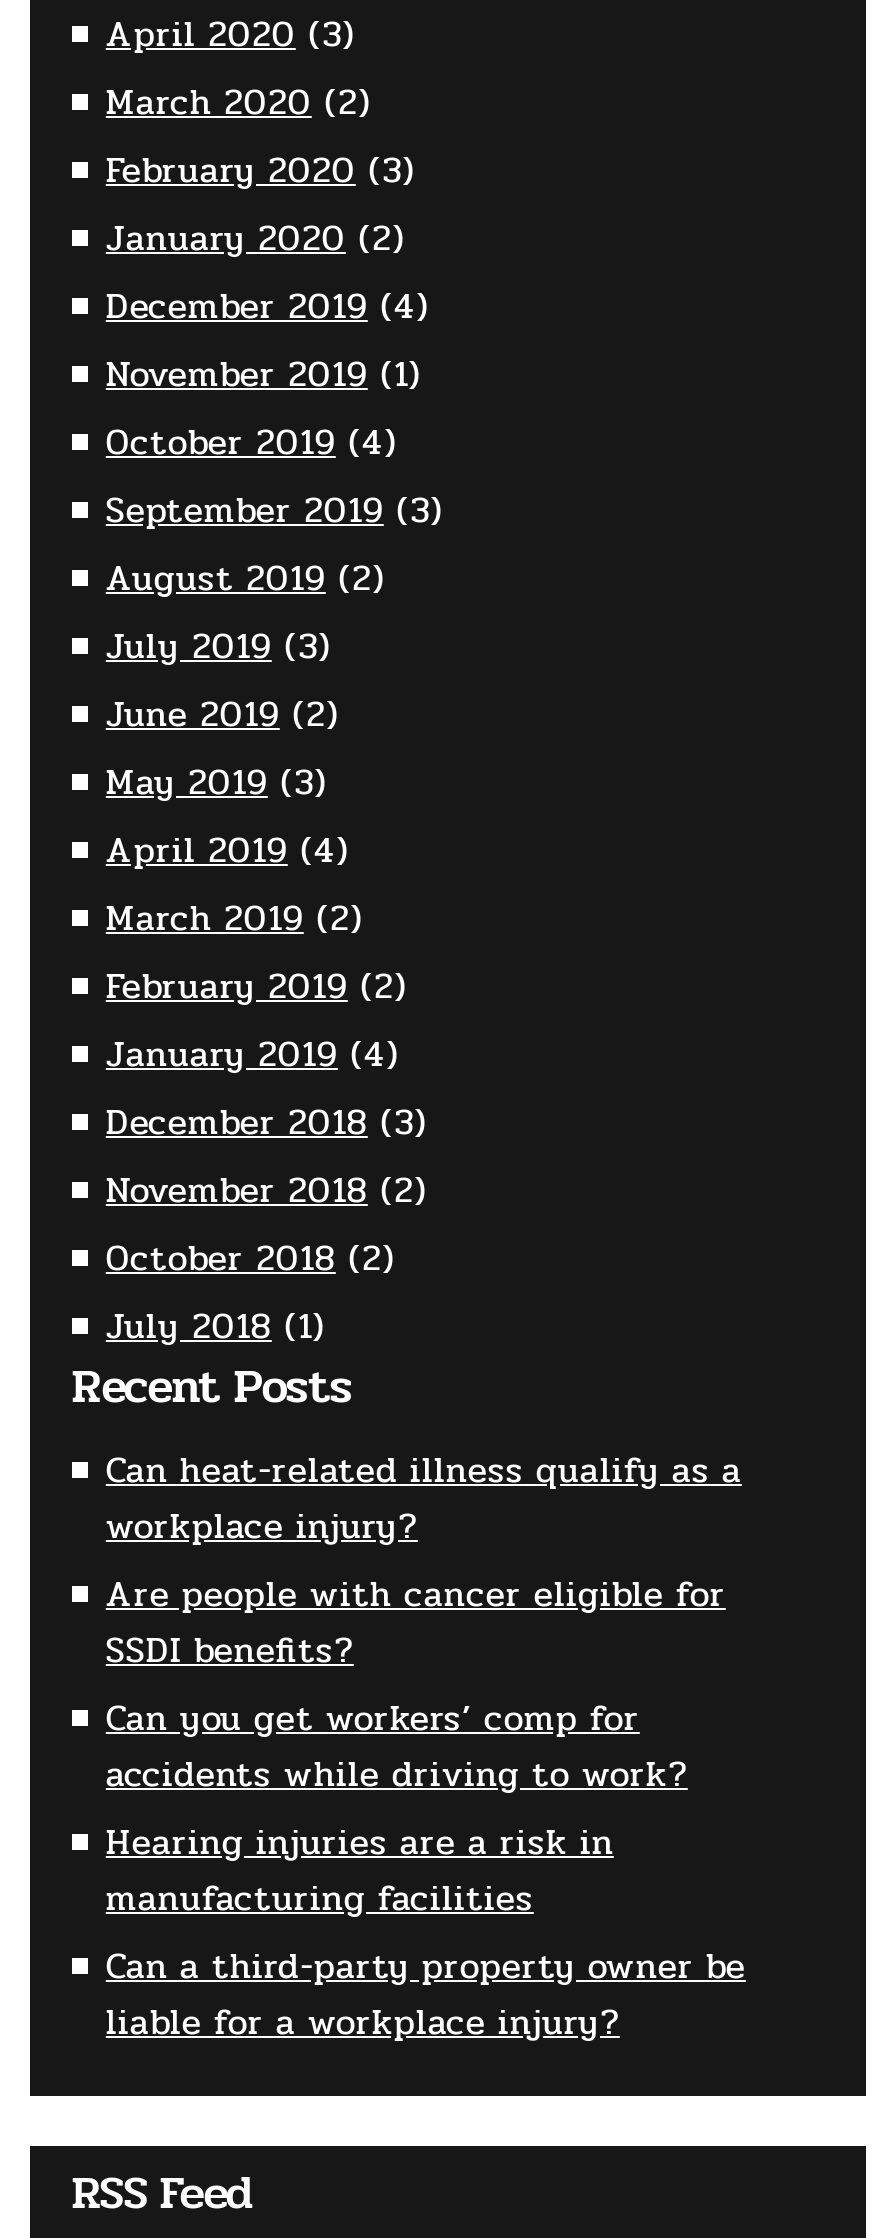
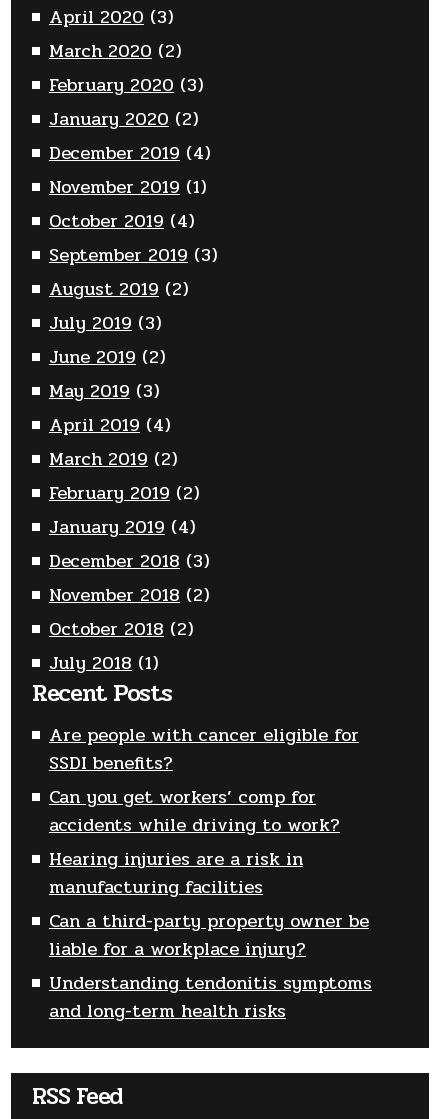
[106,1442,742,1554] Can heat-related illness qualify as a | workplace injury? -> none
moved [106,1566,746,2050] -> [49,721,369,963]: Are people with cancer eligible for | SSDI benefits? | Can you get workers’ comp for | accidents while driving to work? | Hearing injuries are a risk in | manufacturing facilities | Can a third-party property owner be | liable for a workplace injury?
none -> [49,969,372,1025] Understanding tendonitis symptoms | and long-term health risks

